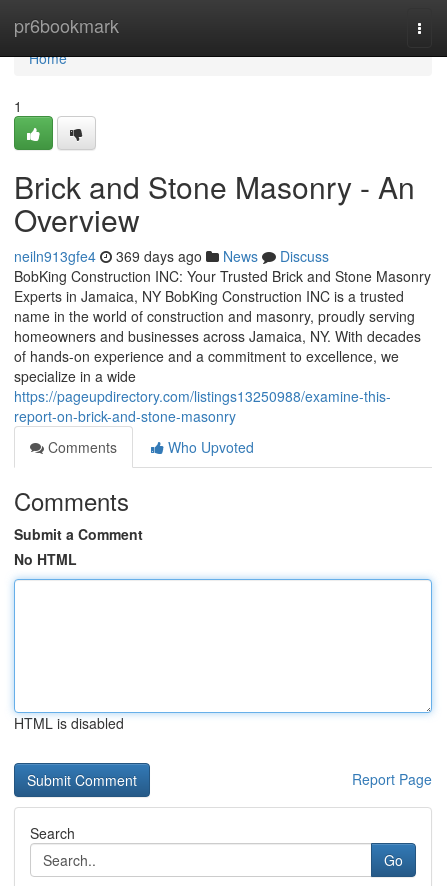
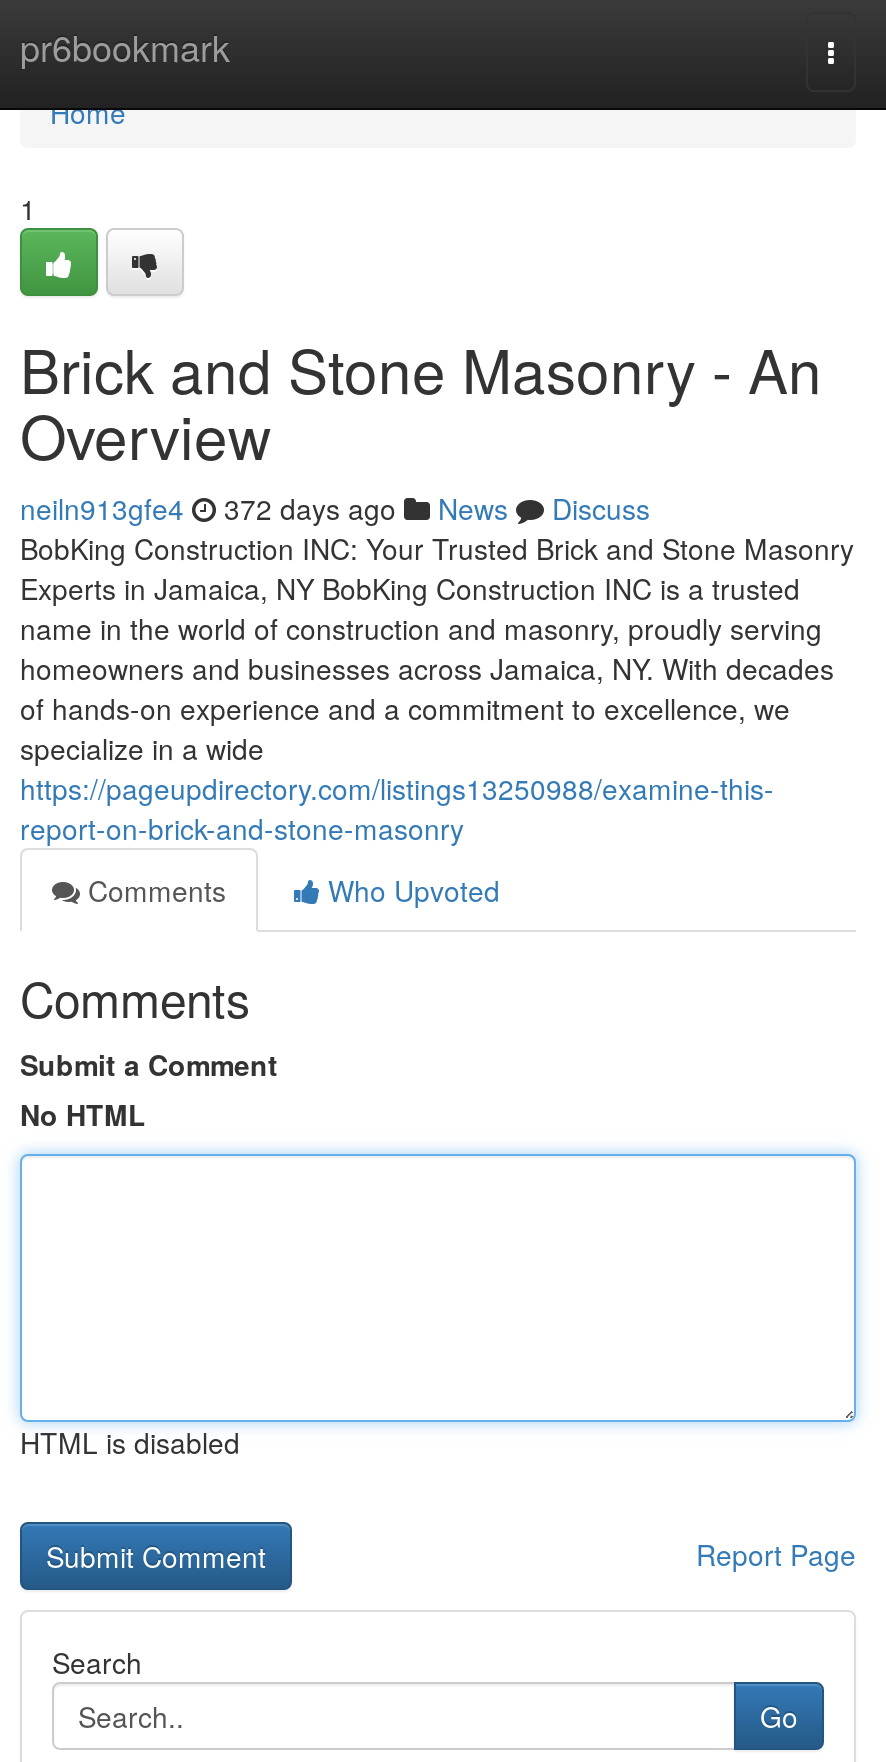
[14,246,329,266] neiln913gfe4 369 days ago News Discuss -> [20,488,650,528] neiln913gfe4 372 days ago News Discuss

